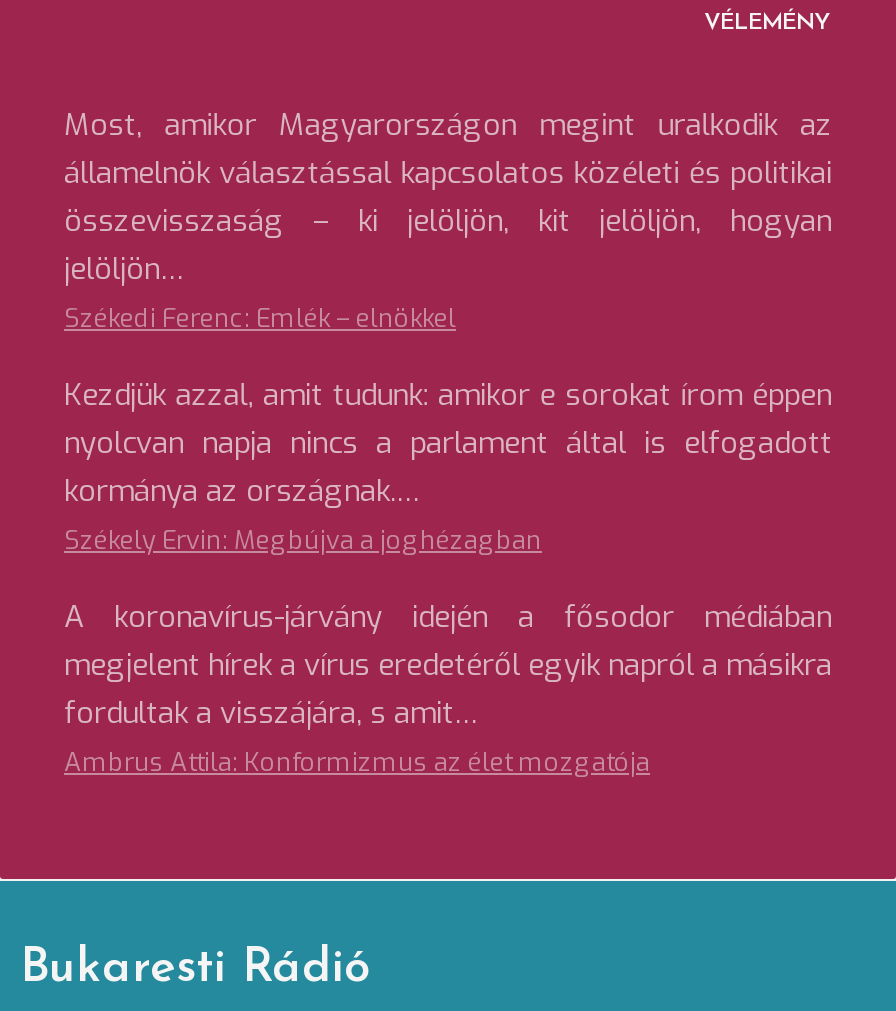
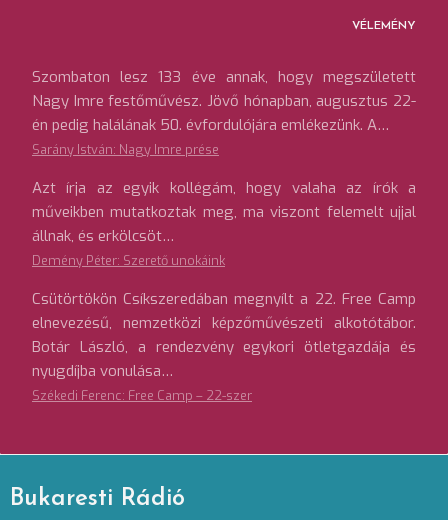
[64,106,832,336] Most, amikor Magyarországon megint uralkodik az | államelnök választással kapcsolatos közéleti és politikai | összevisszaság – ki jelöljön, kit jelöljön, hogyan | jelöljön… | Székedi Ferenc: Emlék – elnökkel -> [32,67,416,158] Szombaton lesz 133 éve annak, hogy megszületett | Nagy Imre festőművész. Jövő hónapban, augusztus 22- | én pedig halálának 50. évfordulójára emlékezünk. A… | Sarány István: Nagy Imre prése
[64,376,832,558] Kezdjük azzal, amit tudunk: amikor e sorokat írom éppen | nyolcvan napja nincs a parlament által is elfogadott | kormánya az országnak.… | Székely Ervin: Megbújva a joghézagban -> [32,178,416,269] Azt írja az egyik kollégám, hogy valaha az írók a | műveikben mutatkoztak meg, ma viszont felemelt ujjal | állnak, és erkölcsöt… | Demény Péter: Szerető unokáink
[64,598,832,780] A koronavírus-járvány idején a fősodor médiában | megjelent hírek a vírus eredetéről egyik napról a másikra | fordultak a visszájára, s amit… | Ambrus Attila: Konformizmus az élet mozgatója -> [32,289,416,404] Csütörtökön Csíkszeredában megnyílt a 22. Free Camp | elnevezésű, nemzetközi képzőművészeti alkotótábor. | Botár László, a rendezvény egykori ötletgazdája és | nyugdíjba vonulása… | Székedi Ferenc: Free Camp – 22-szer

